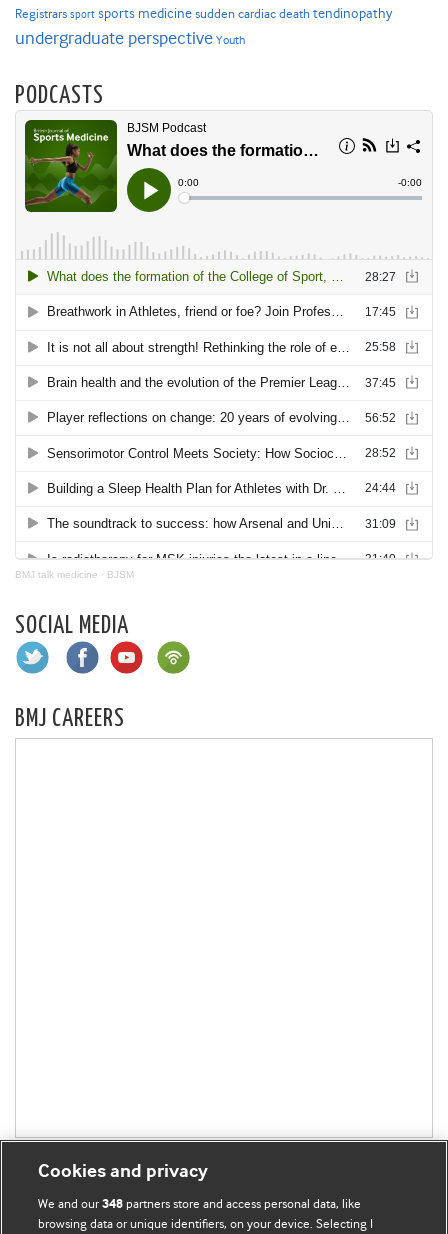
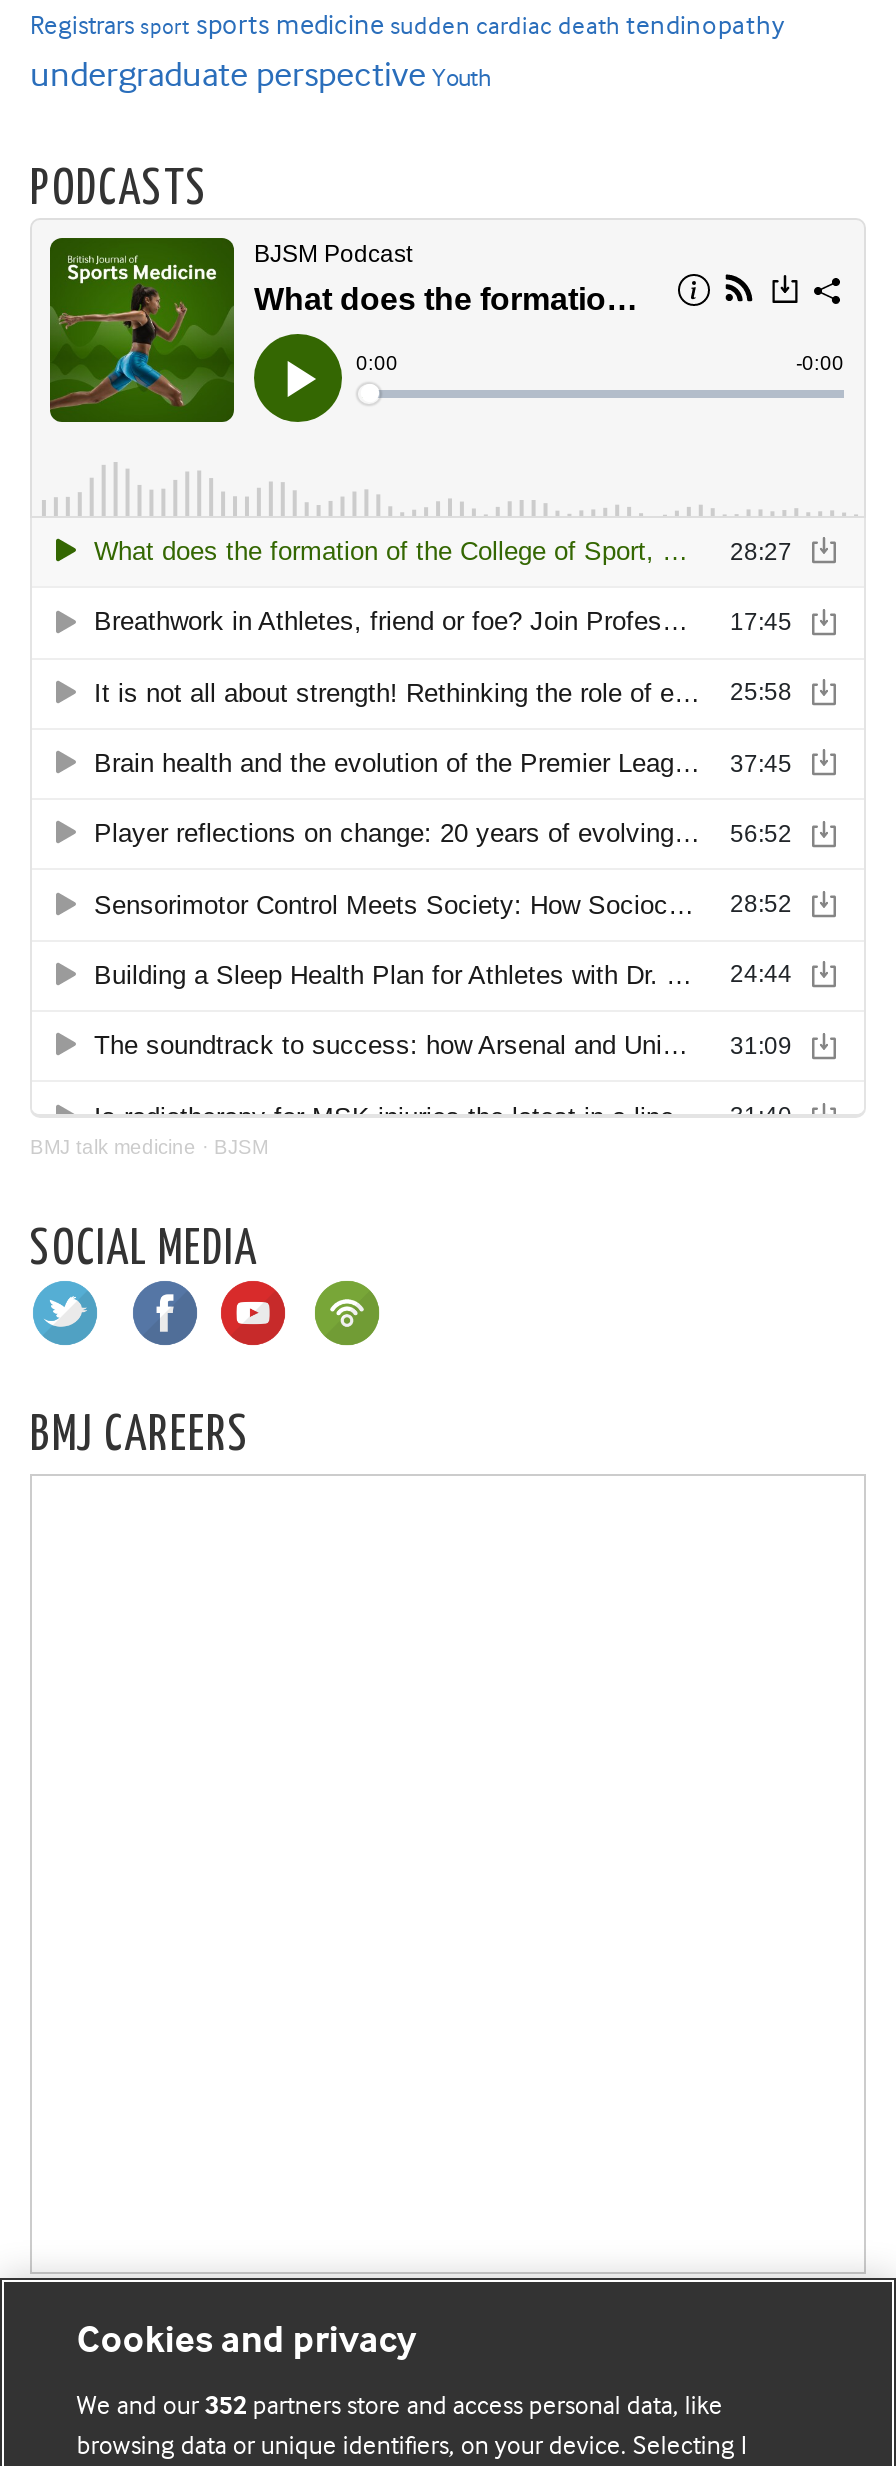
[38,1196,361,1212] We and our 348 partners store and access personal data, like -> [77,2390,723,2422] We and our 352 partners store and access personal data, like

